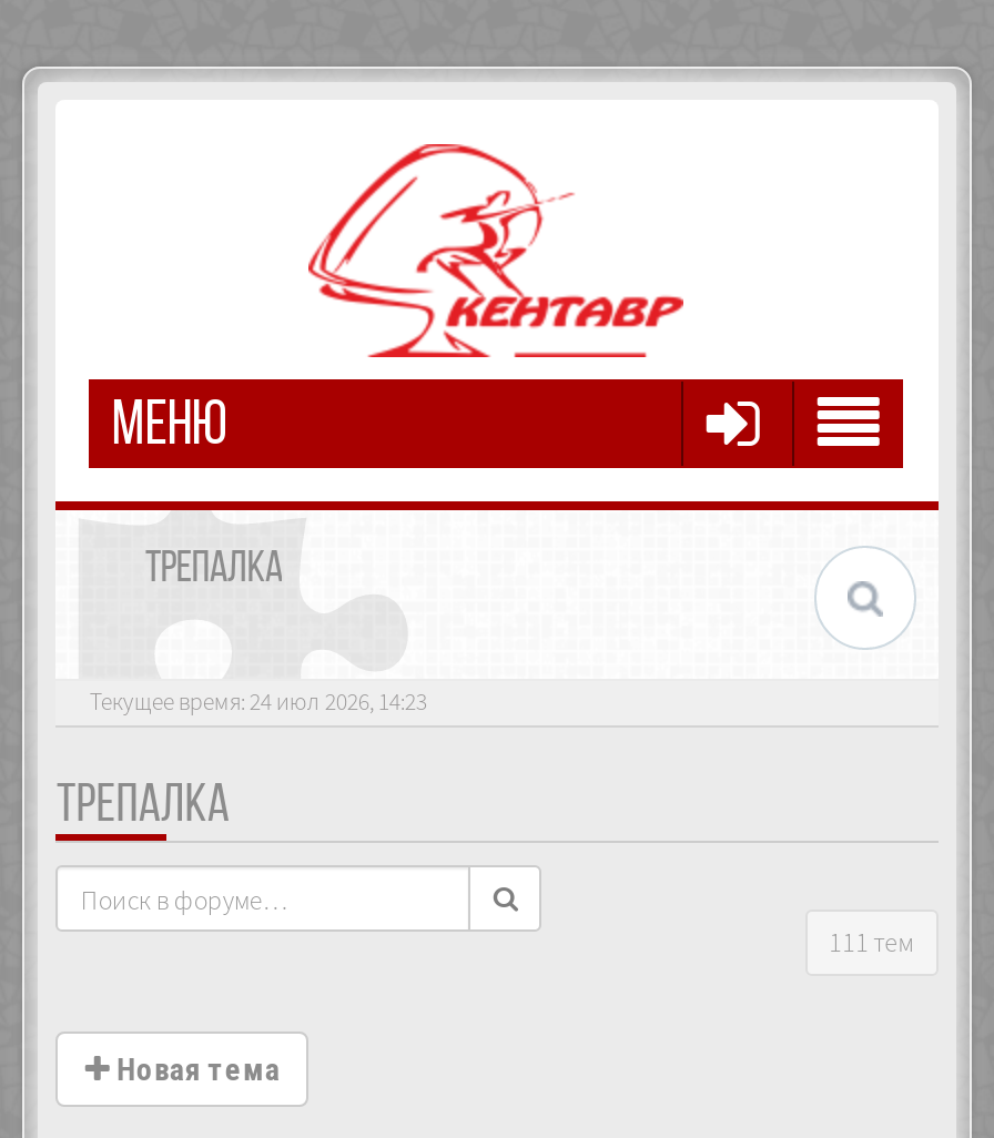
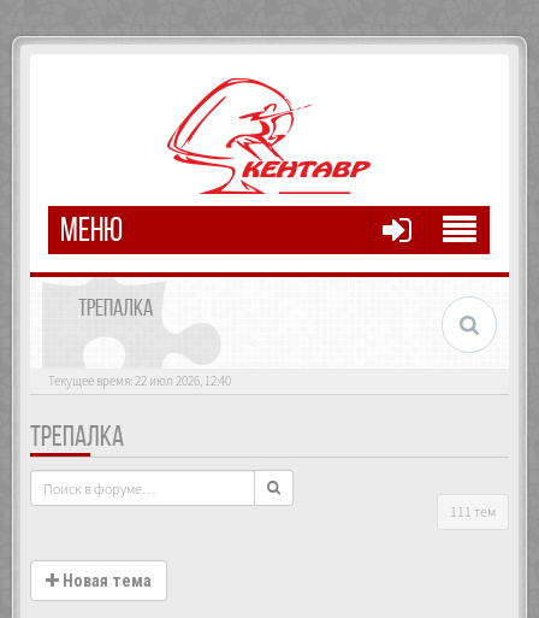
[90,685,427,717] Текущее время: 24 июл 2026, 14:23 -> [49,372,231,389] Текущее время: 22 июл 2026, 12:40

